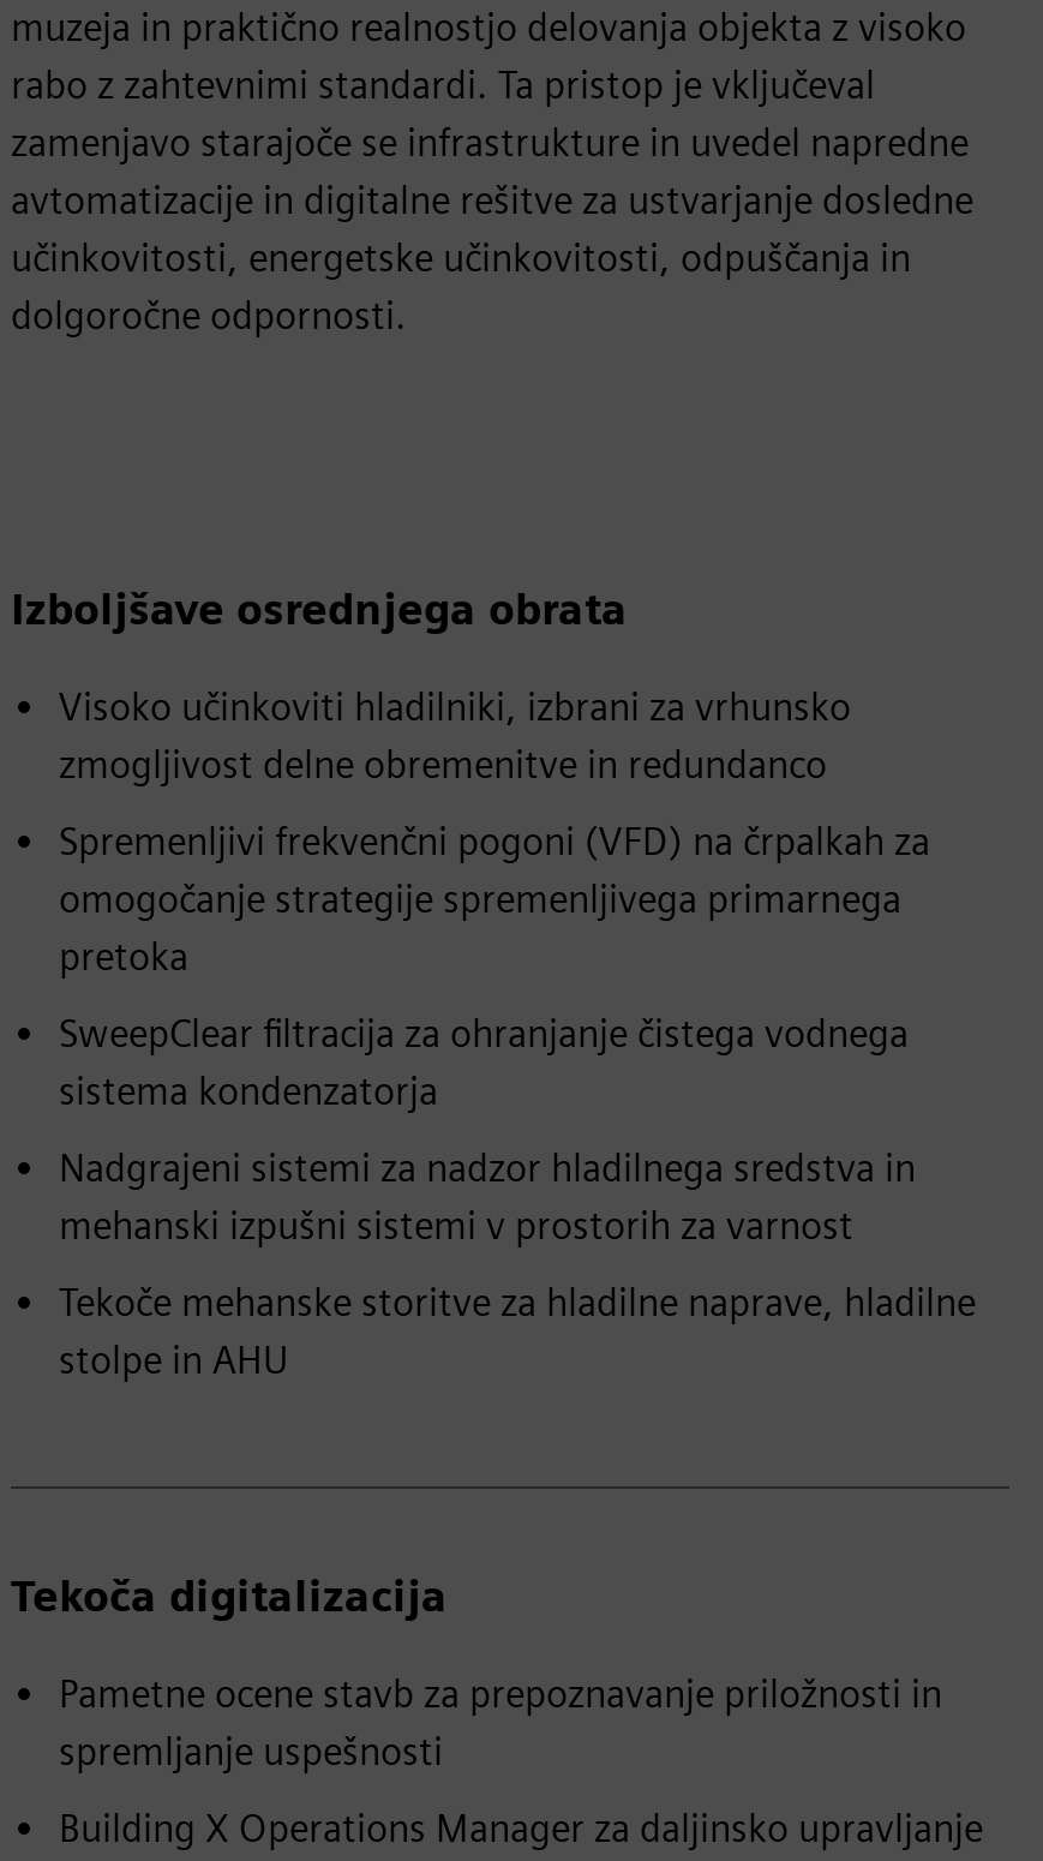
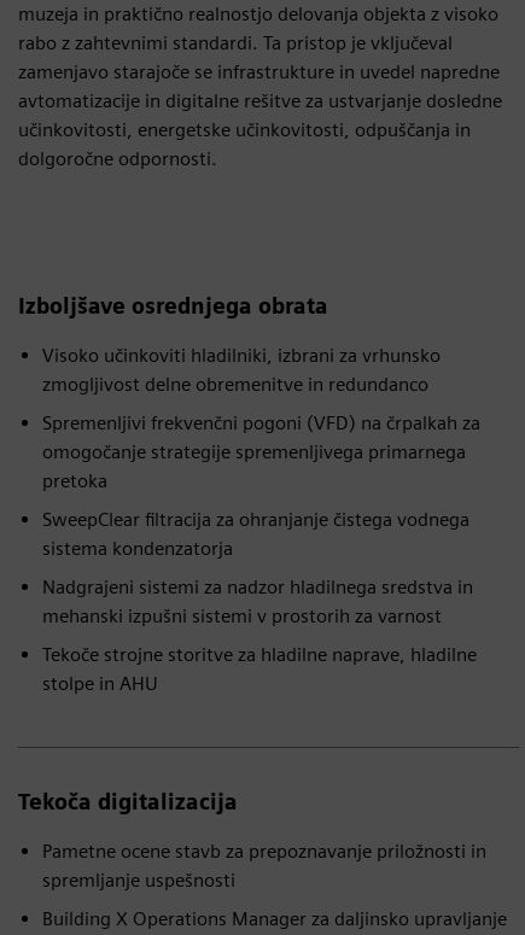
[59,1280,976,1326] Tekoče mehanske storitve za hladilne naprave, hladilne -> [42,643,477,666] Tekoče strojne storitve za hladilne naprave, hladilne

